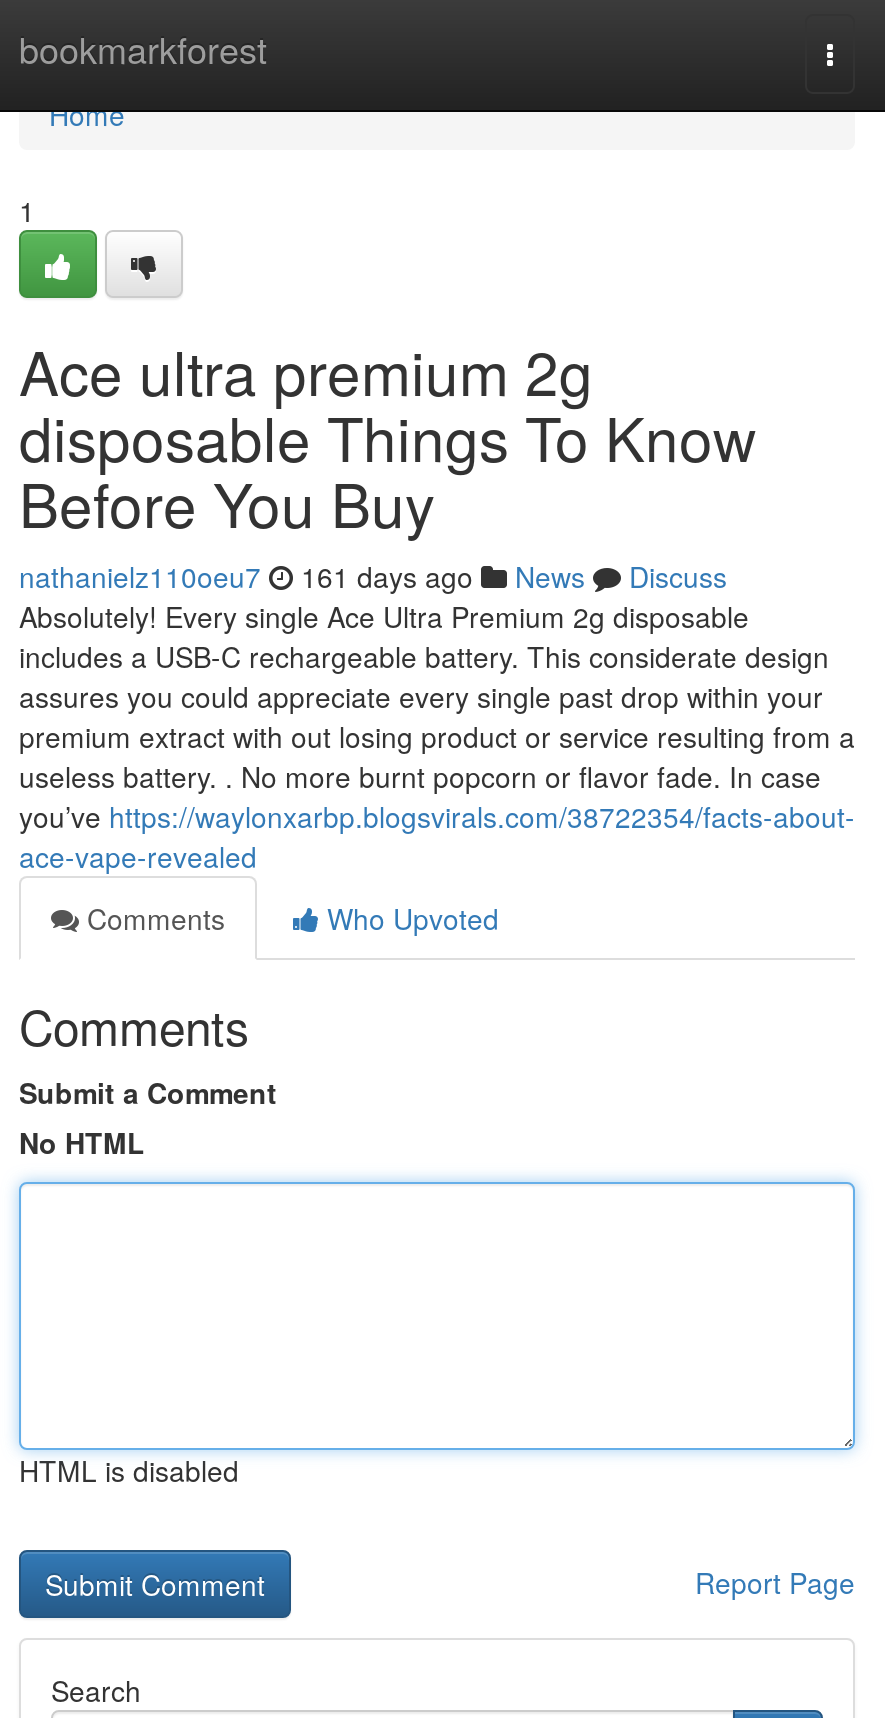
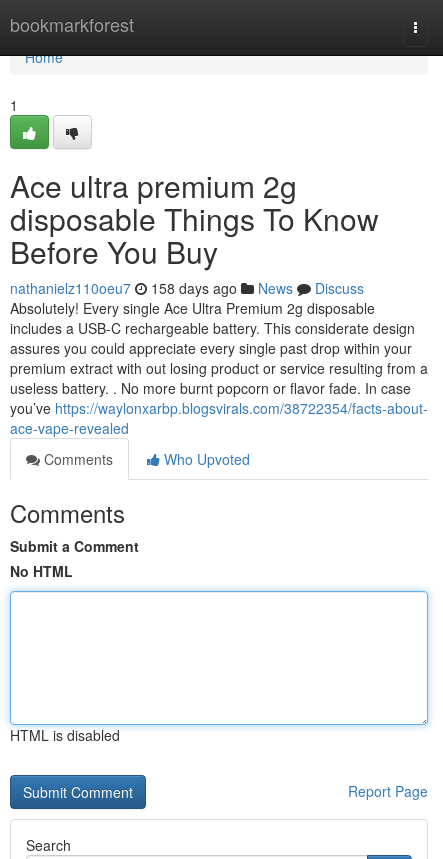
[19,556,727,596] nathanielz110oeu7 161 days ago News Discuss -> [10,278,364,298] nathanielz110oeu7 158 days ago News Discuss

